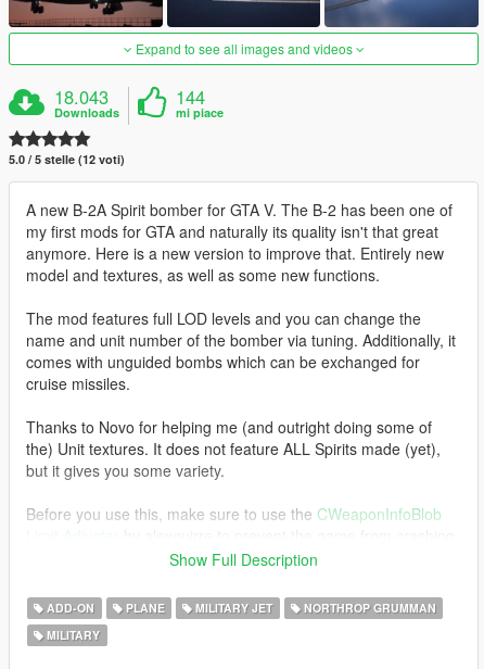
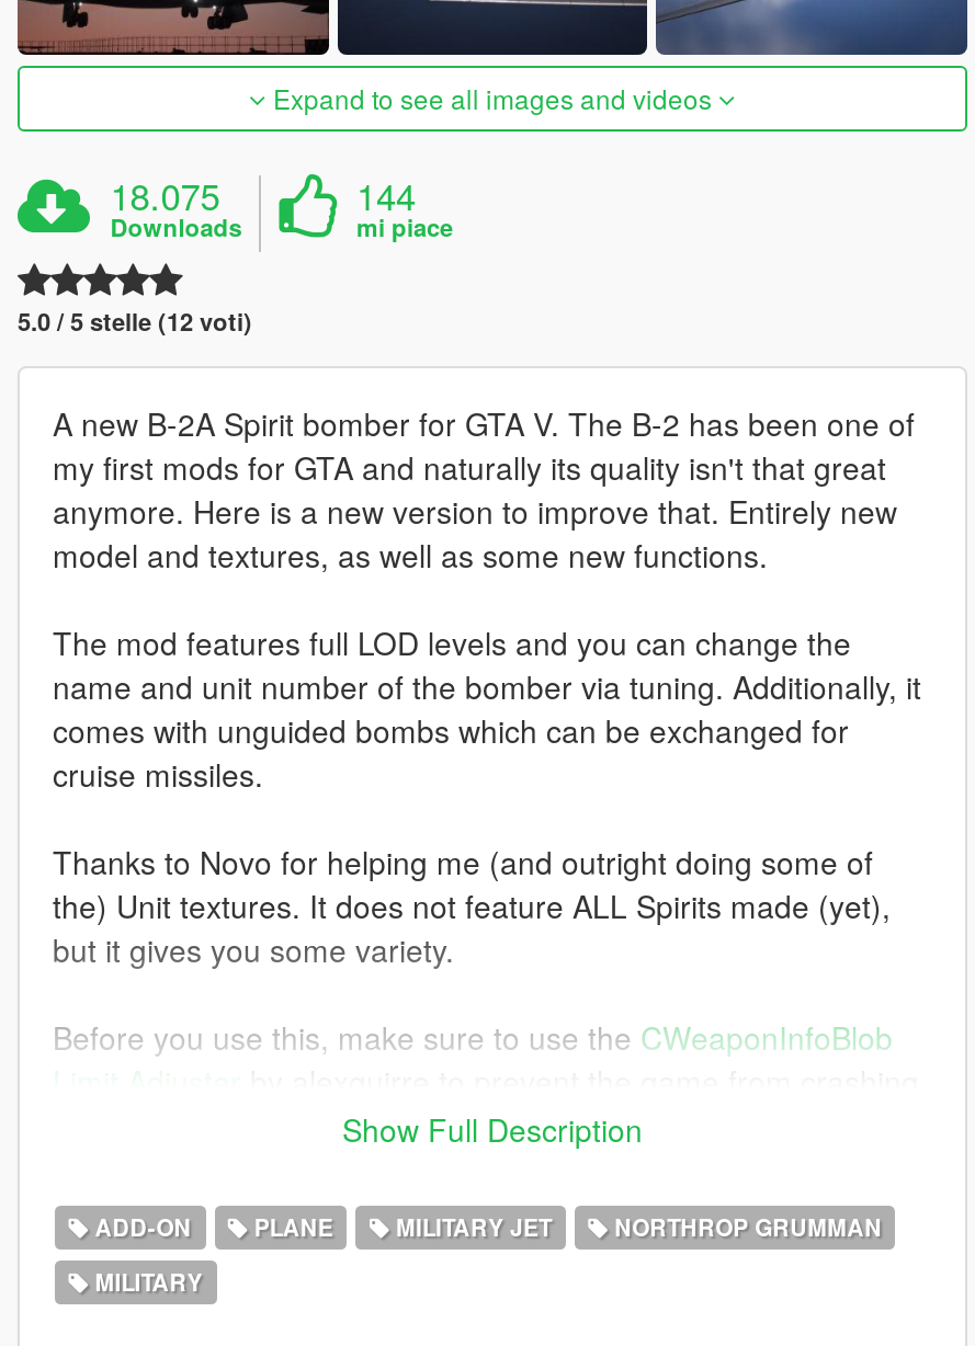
[54,83,109,109] 18.043 -> [110,168,220,221] 18.075

